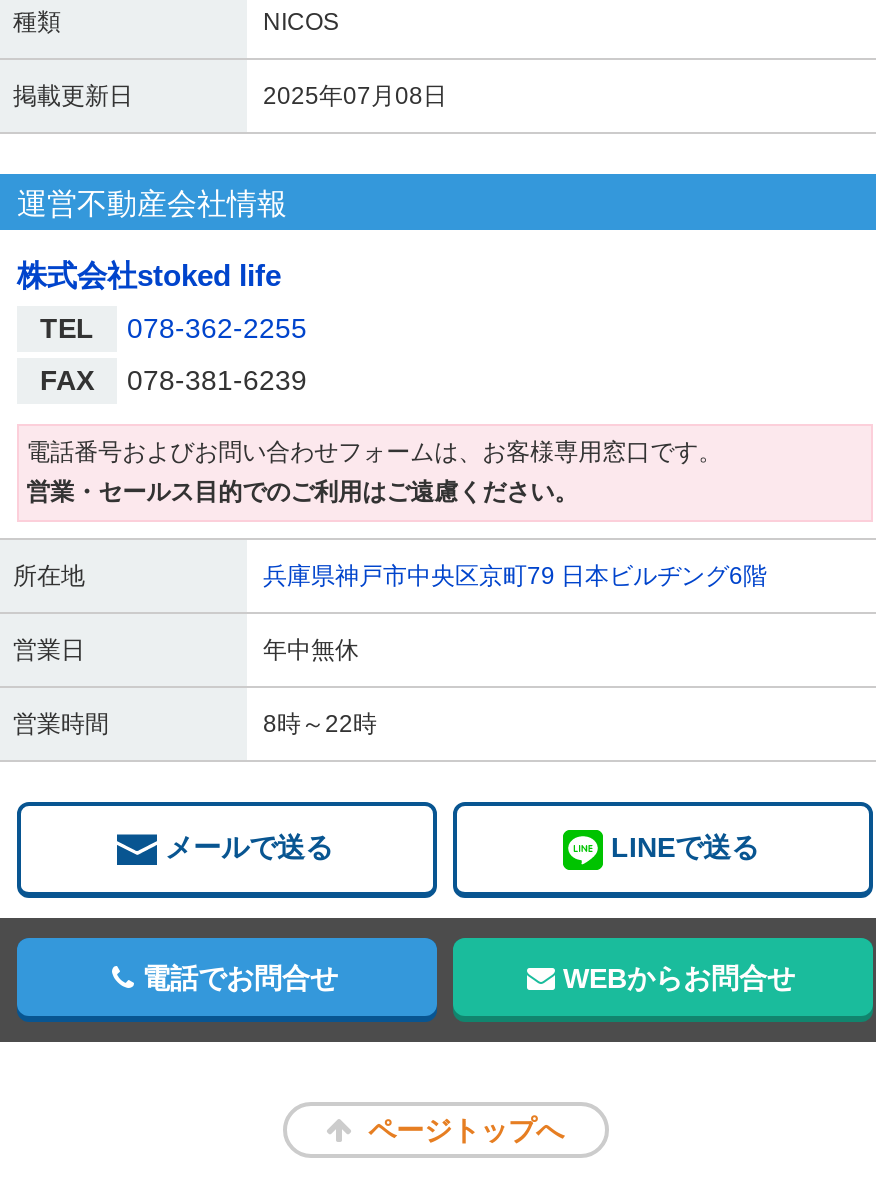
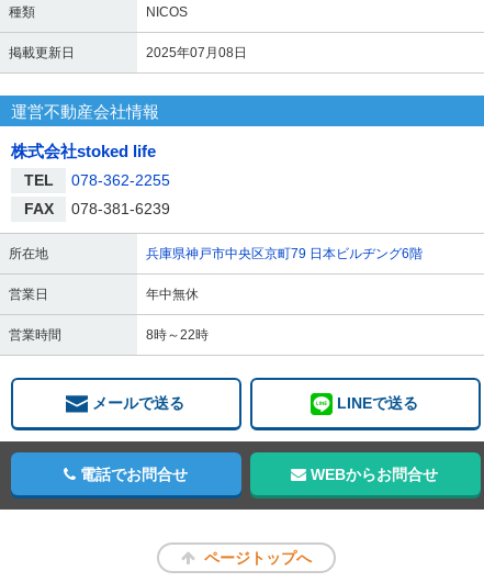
[26,438,722,506] 電話番号およびお問い合わせフォームは、お客様専用窓口です。 | 営業・セールス目的でのご利用はご遠慮ください。 -> none

